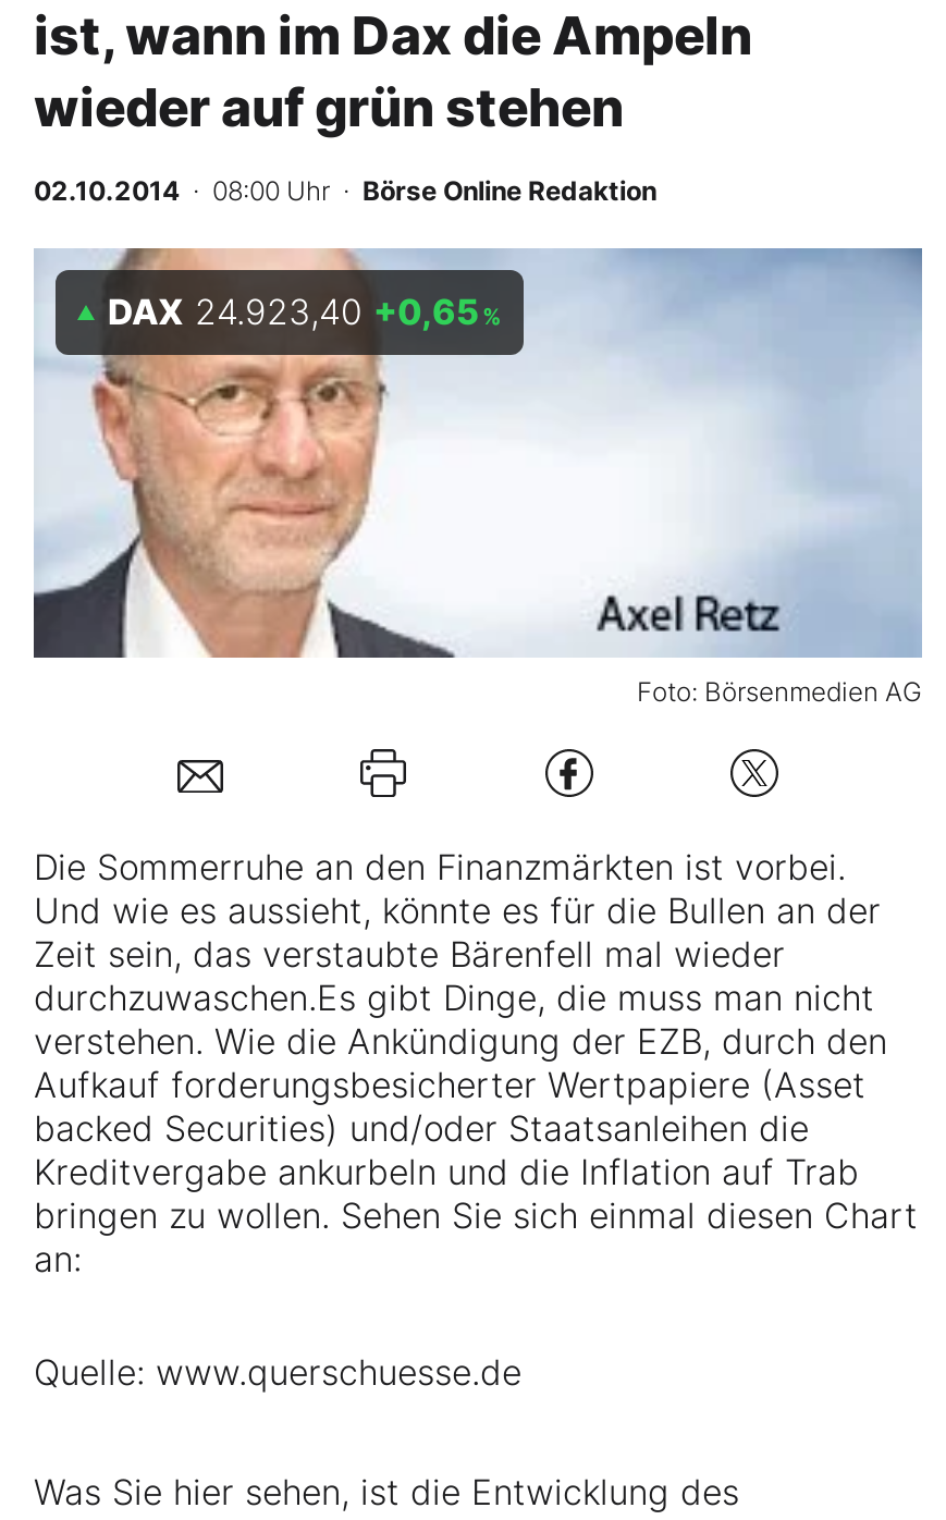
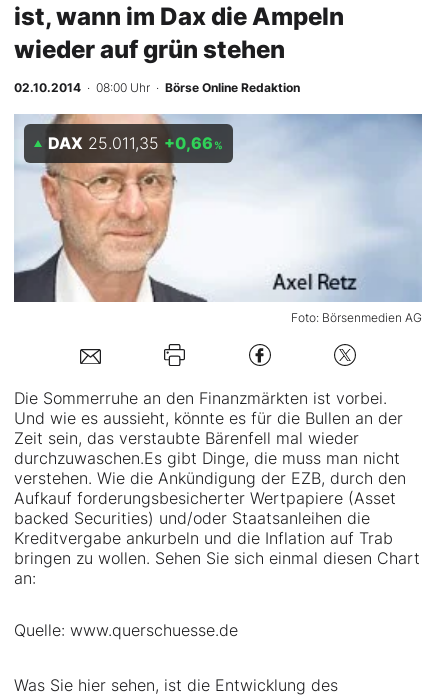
[108,290,502,333] DAX 24.923,40 +0,65% -> [48,133,223,153] DAX 25.011,35 +0,66%

